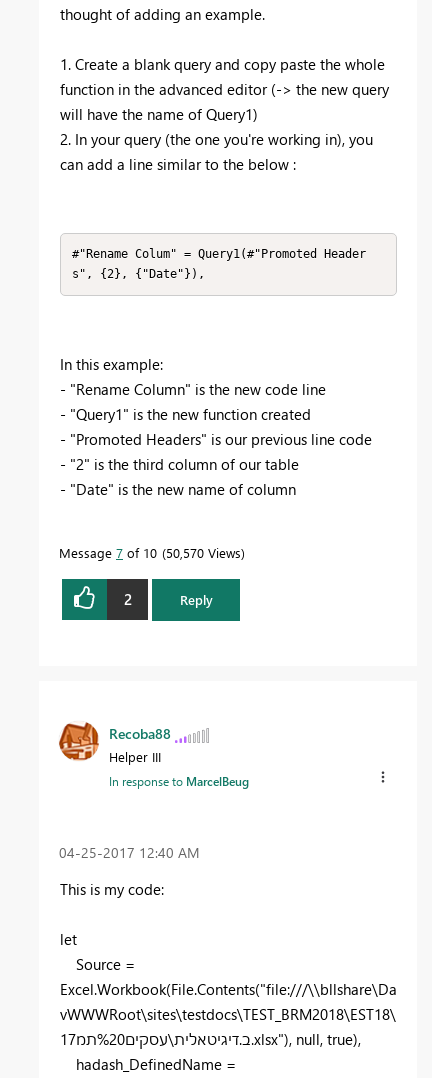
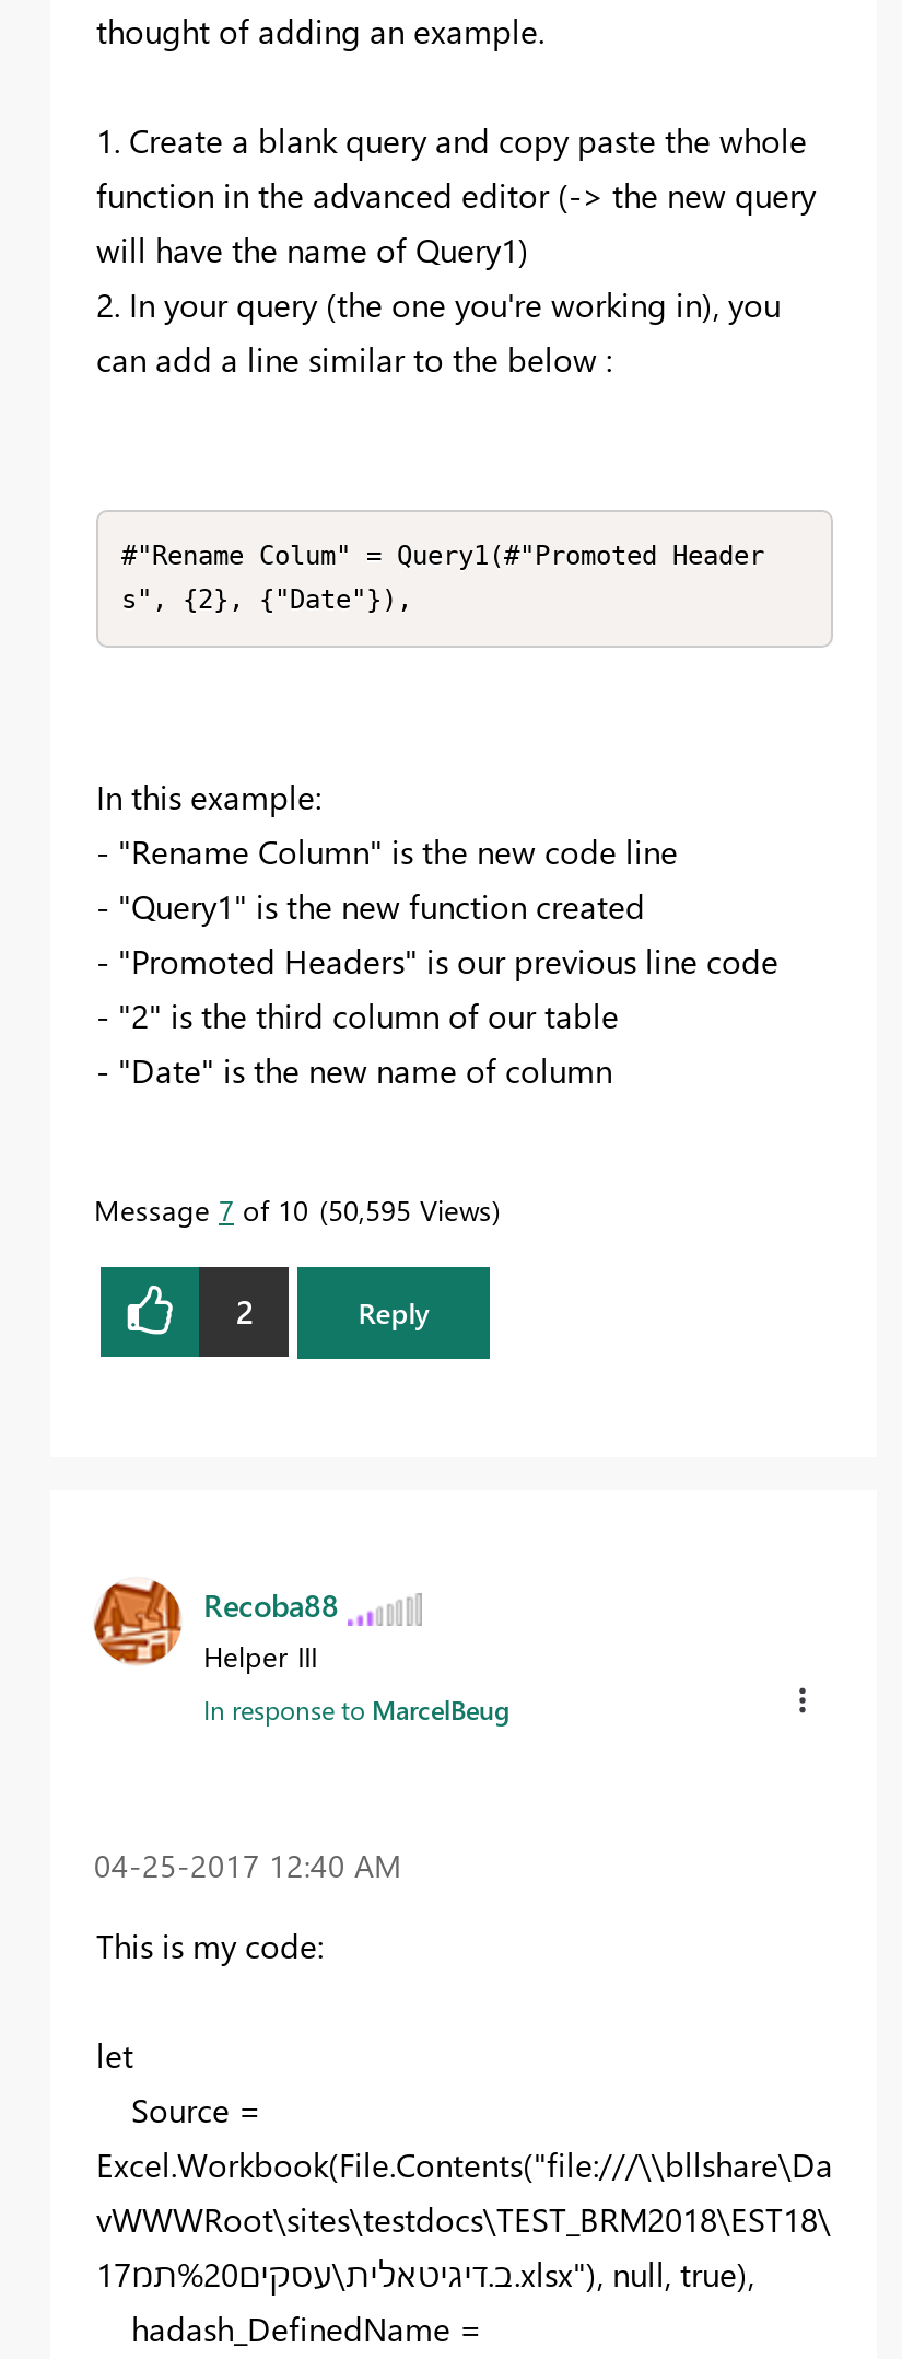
[59,544,241,561] Message 7 of 10 50,570 Views -> [94,1190,492,1227] Message 7 of 10 50,595 Views

